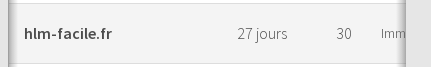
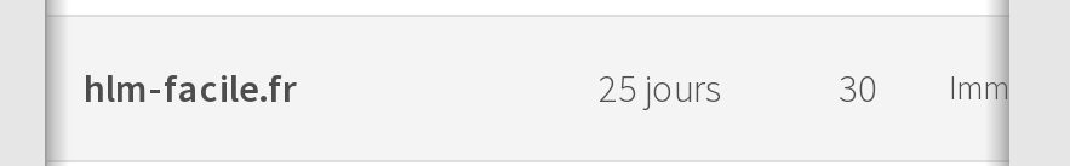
[236,23,286,43] 27 jours -> [599,63,720,111] 25 jours

